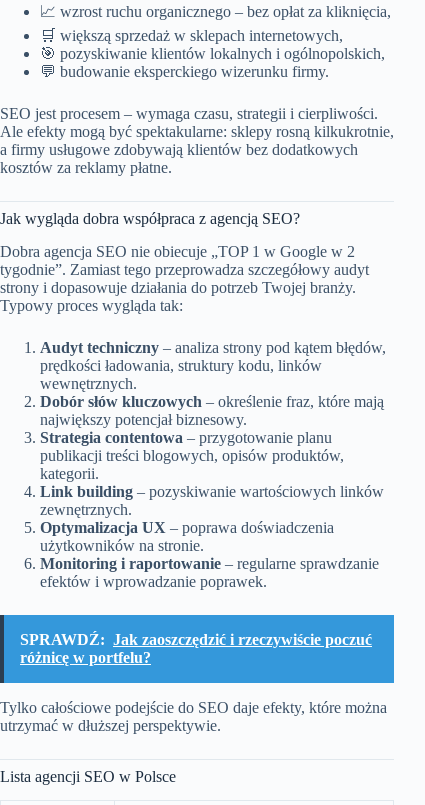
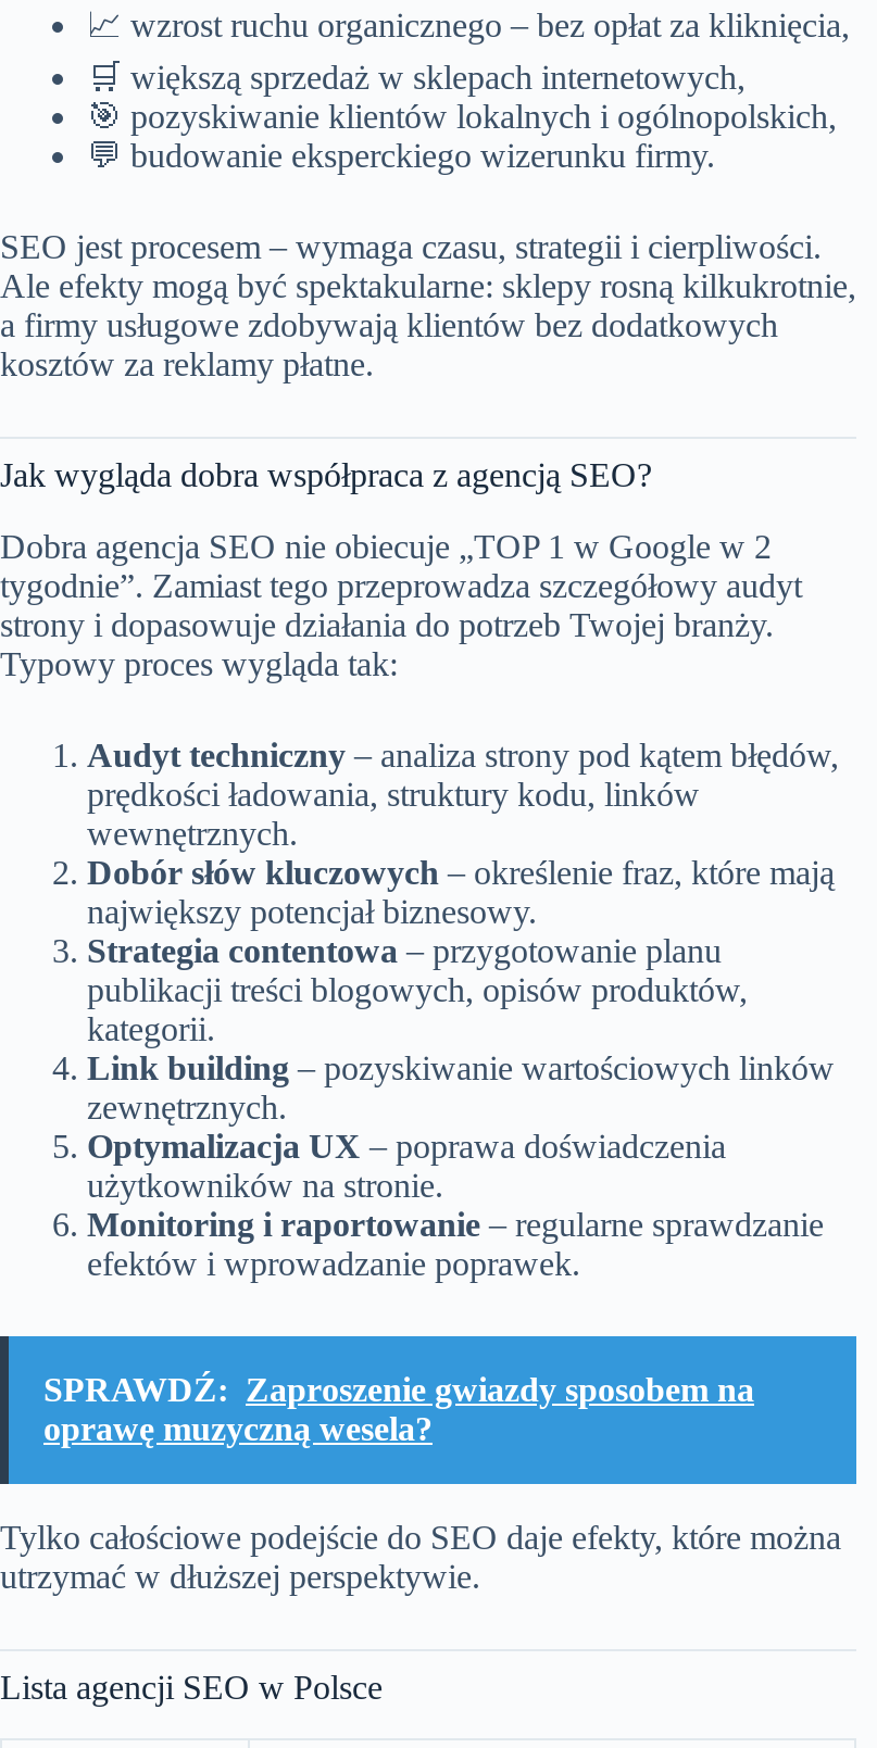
[20,631,372,666] SPRAWDŹ: Jak zaoszczędzić i rzeczywiście poczuć | różnicę w portfelu? -> [43,1370,754,1446] SPRAWDŹ: Zaproszenie gwiazdy sposobem na | oprawę muzyczną wesela?

